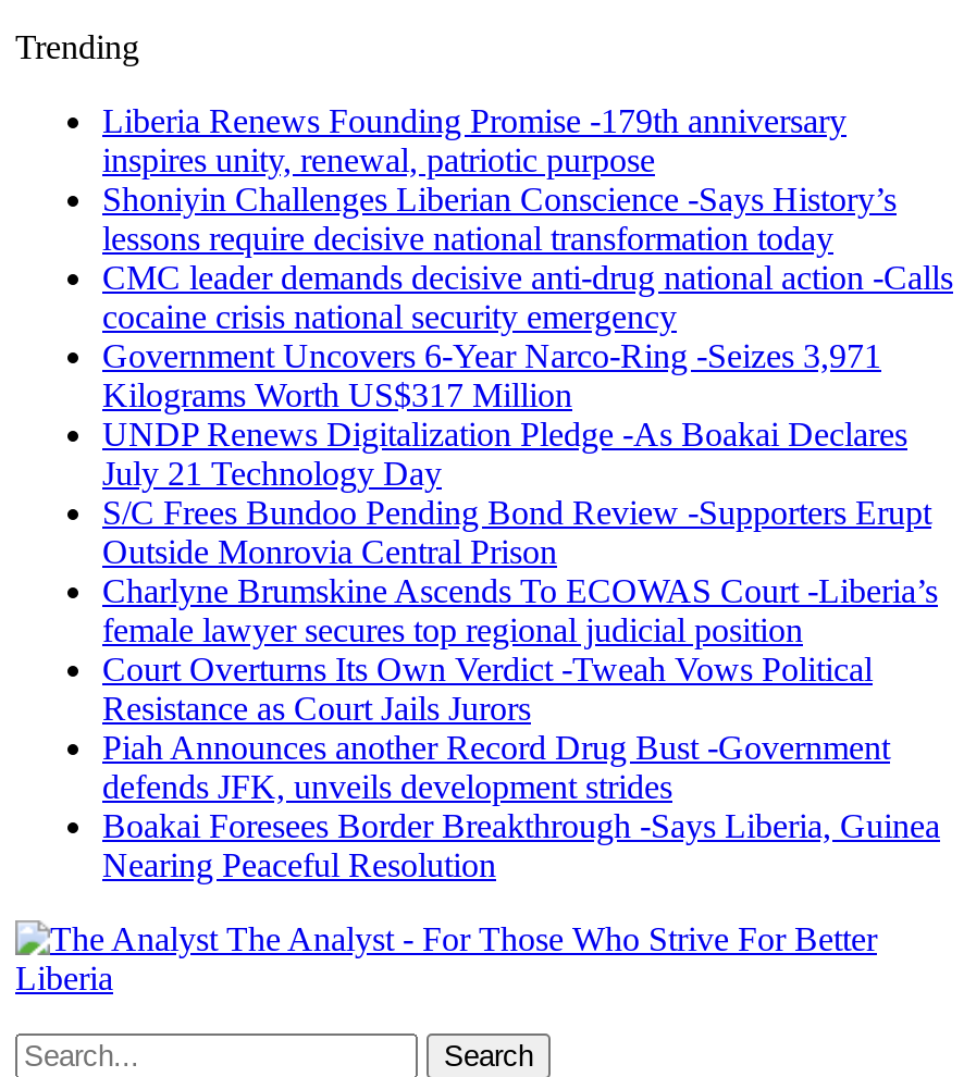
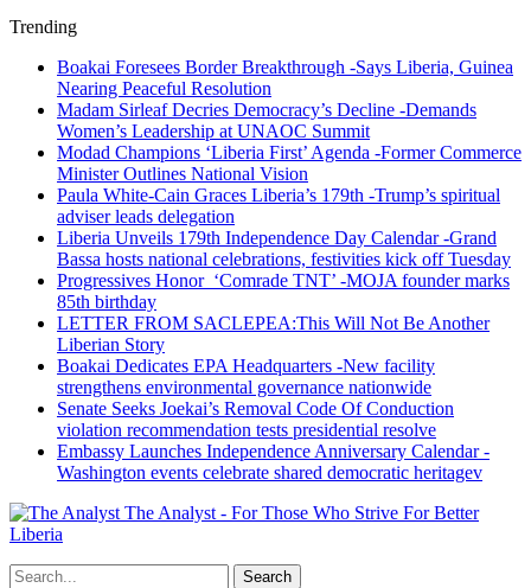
[102,102,953,805] Liberia Renews Founding Promise -179th anniversary | inspires unity, renewal, patriotic purpose | Shoniyin Challenges Liberian Conscience -Says History’s | lessons require decisive national transformation today | CMC leader demands decisive anti-drug national action -Calls | cocaine crisis national security emergency | Government Uncovers 6-Year Narco-Ring -Seizes 3,971 | Kilograms Worth US$317 Million | UNDP Renews Digitalization Pledge -As Boakai Declares | July 21 Technology Day | S/C Frees Bundoo Pending Bond Review -Supporters Erupt | Outside Monrovia Central Prison | Charlyne Brumskine Ascends To ECOWAS Court -Liberia’s | female lawyer secures top regional judicial position | Court Overturns Its Own Verdict -Tweah Vows Political | Resistance as Court Jails Jurors | Piah Announces another Record Drug Bust -Government | defends JFK, unveils development strides -> none
moved [102,807,940,883] -> [57,57,513,98]: Boakai Foresees Border Breakthrough -Says Liberia, Guinea | Nearing Peaceful Resolution
none -> [57,100,522,482] Madam Sirleaf Decries Democracy’s Decline -Demands | Women’s Leadership at UNAOC Summit | Modad Champions ‘Liberia First’ Agenda -Former Commerce | Minister Outlines National Vision | Paula White-Cain Graces Liberia’s 179th -Trump’s spiritual | adviser leads delegation | Liberia Unveils 179th Independence Day Calendar -Grand | Bassa hosts national celebrations, festivities kick off Tuesday | Progressives Honor ‘Comrade TNT’ -MOJA founder marks | 85th birthday | LETTER FROM SACLEPEA:This Will Not Be Another | Liberian Story | Boakai Dedicates EPA Headquarters -New facility | strengthens environmental governance nationwide | Senate Seeks Joekai’s Removal Code Of Conduction | violation recommendation tests presidential resolve | Embassy Launches Independence Anniversary Calendar - | Washington events celebrate shared democratic heritagev

